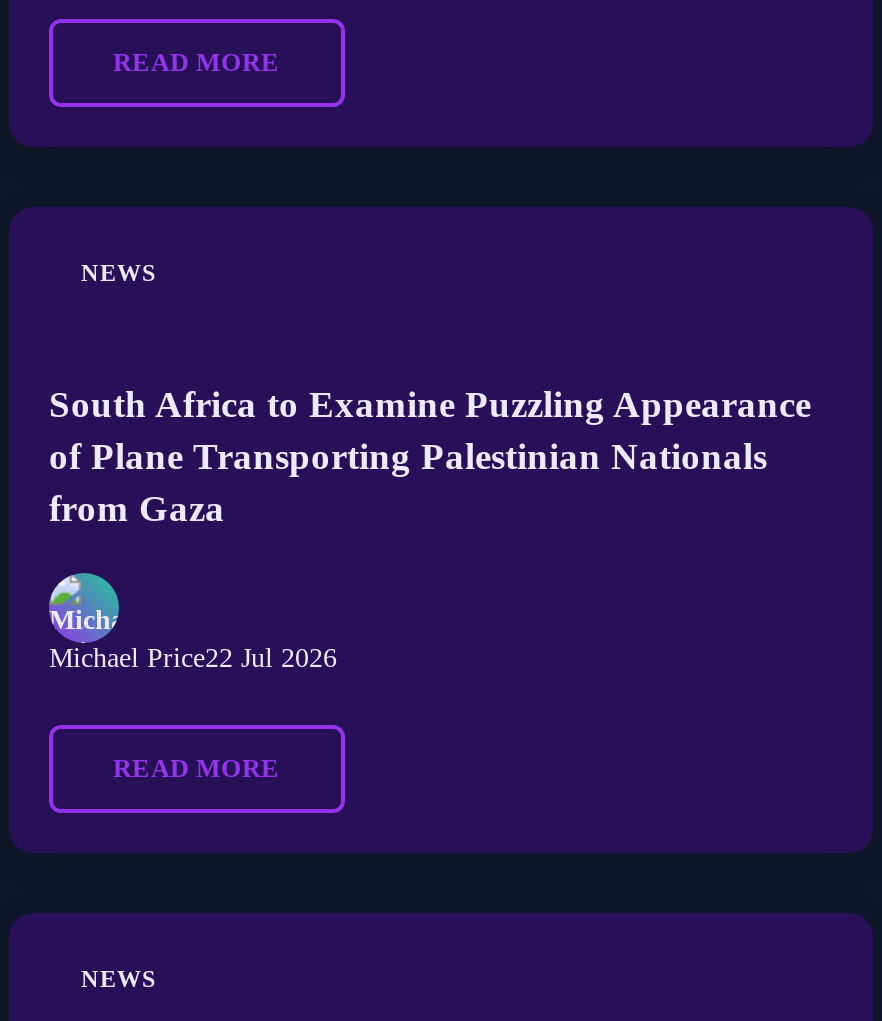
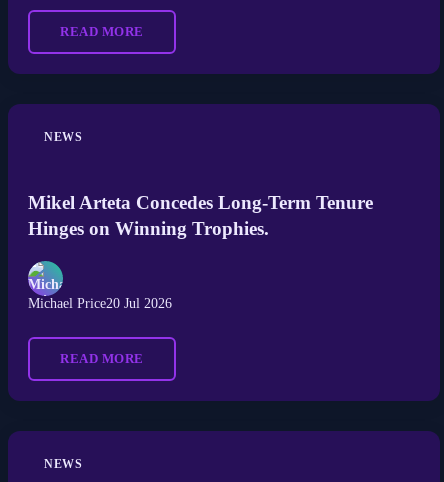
[49,383,811,529] South Africa to Examine Puzzling Appearance | of Plane Transporting Palestinian Nationals | from Gaza -> [28,192,373,239] Mikel Arteta Concedes Long-Term Tenure | Hinges on Winning Trophies.
[49,643,337,673] Michael Price22 Jul 2026 -> [28,296,172,311] Michael Price20 Jul 2026

